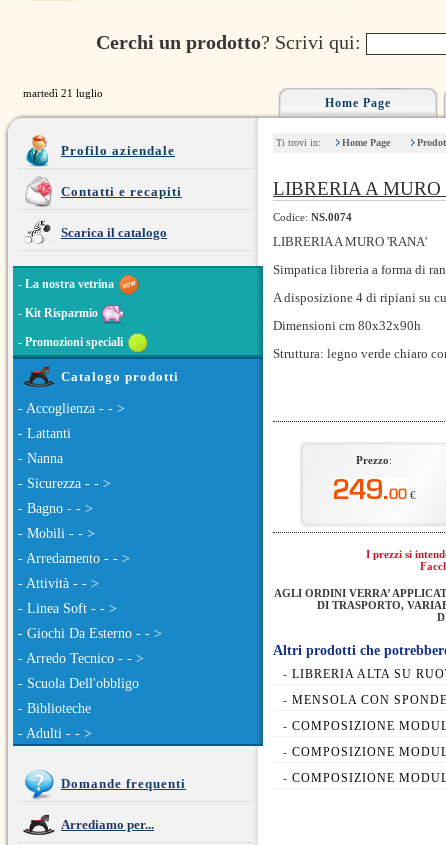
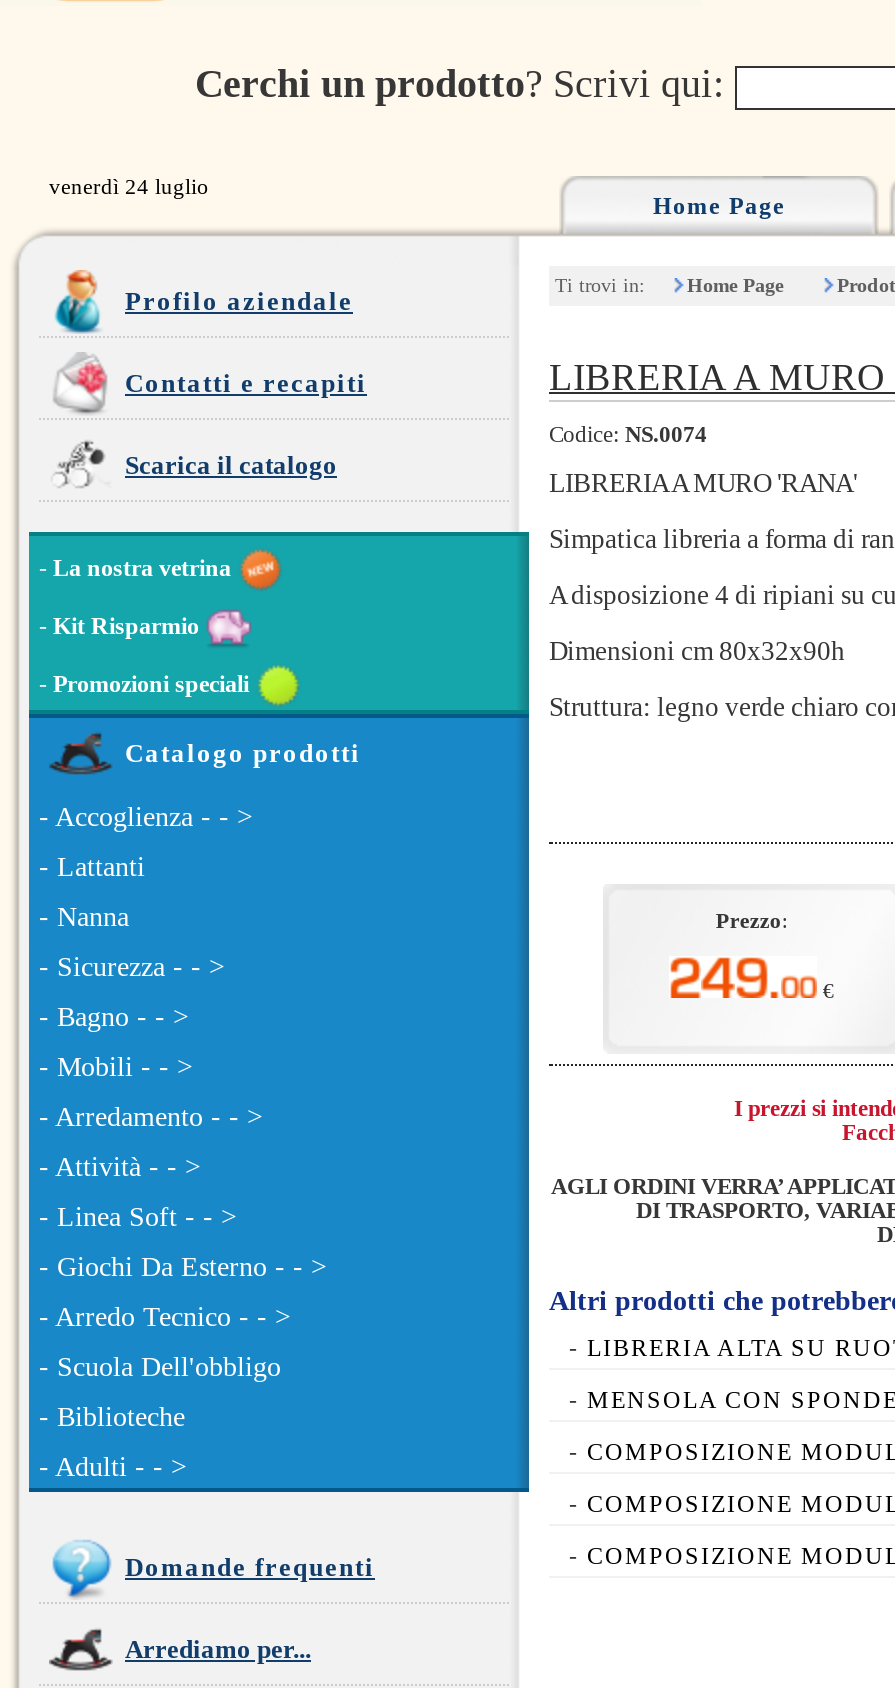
[23,87,103,99] martedì 21 luglio -> [49,174,209,198] venerdì 24 luglio

